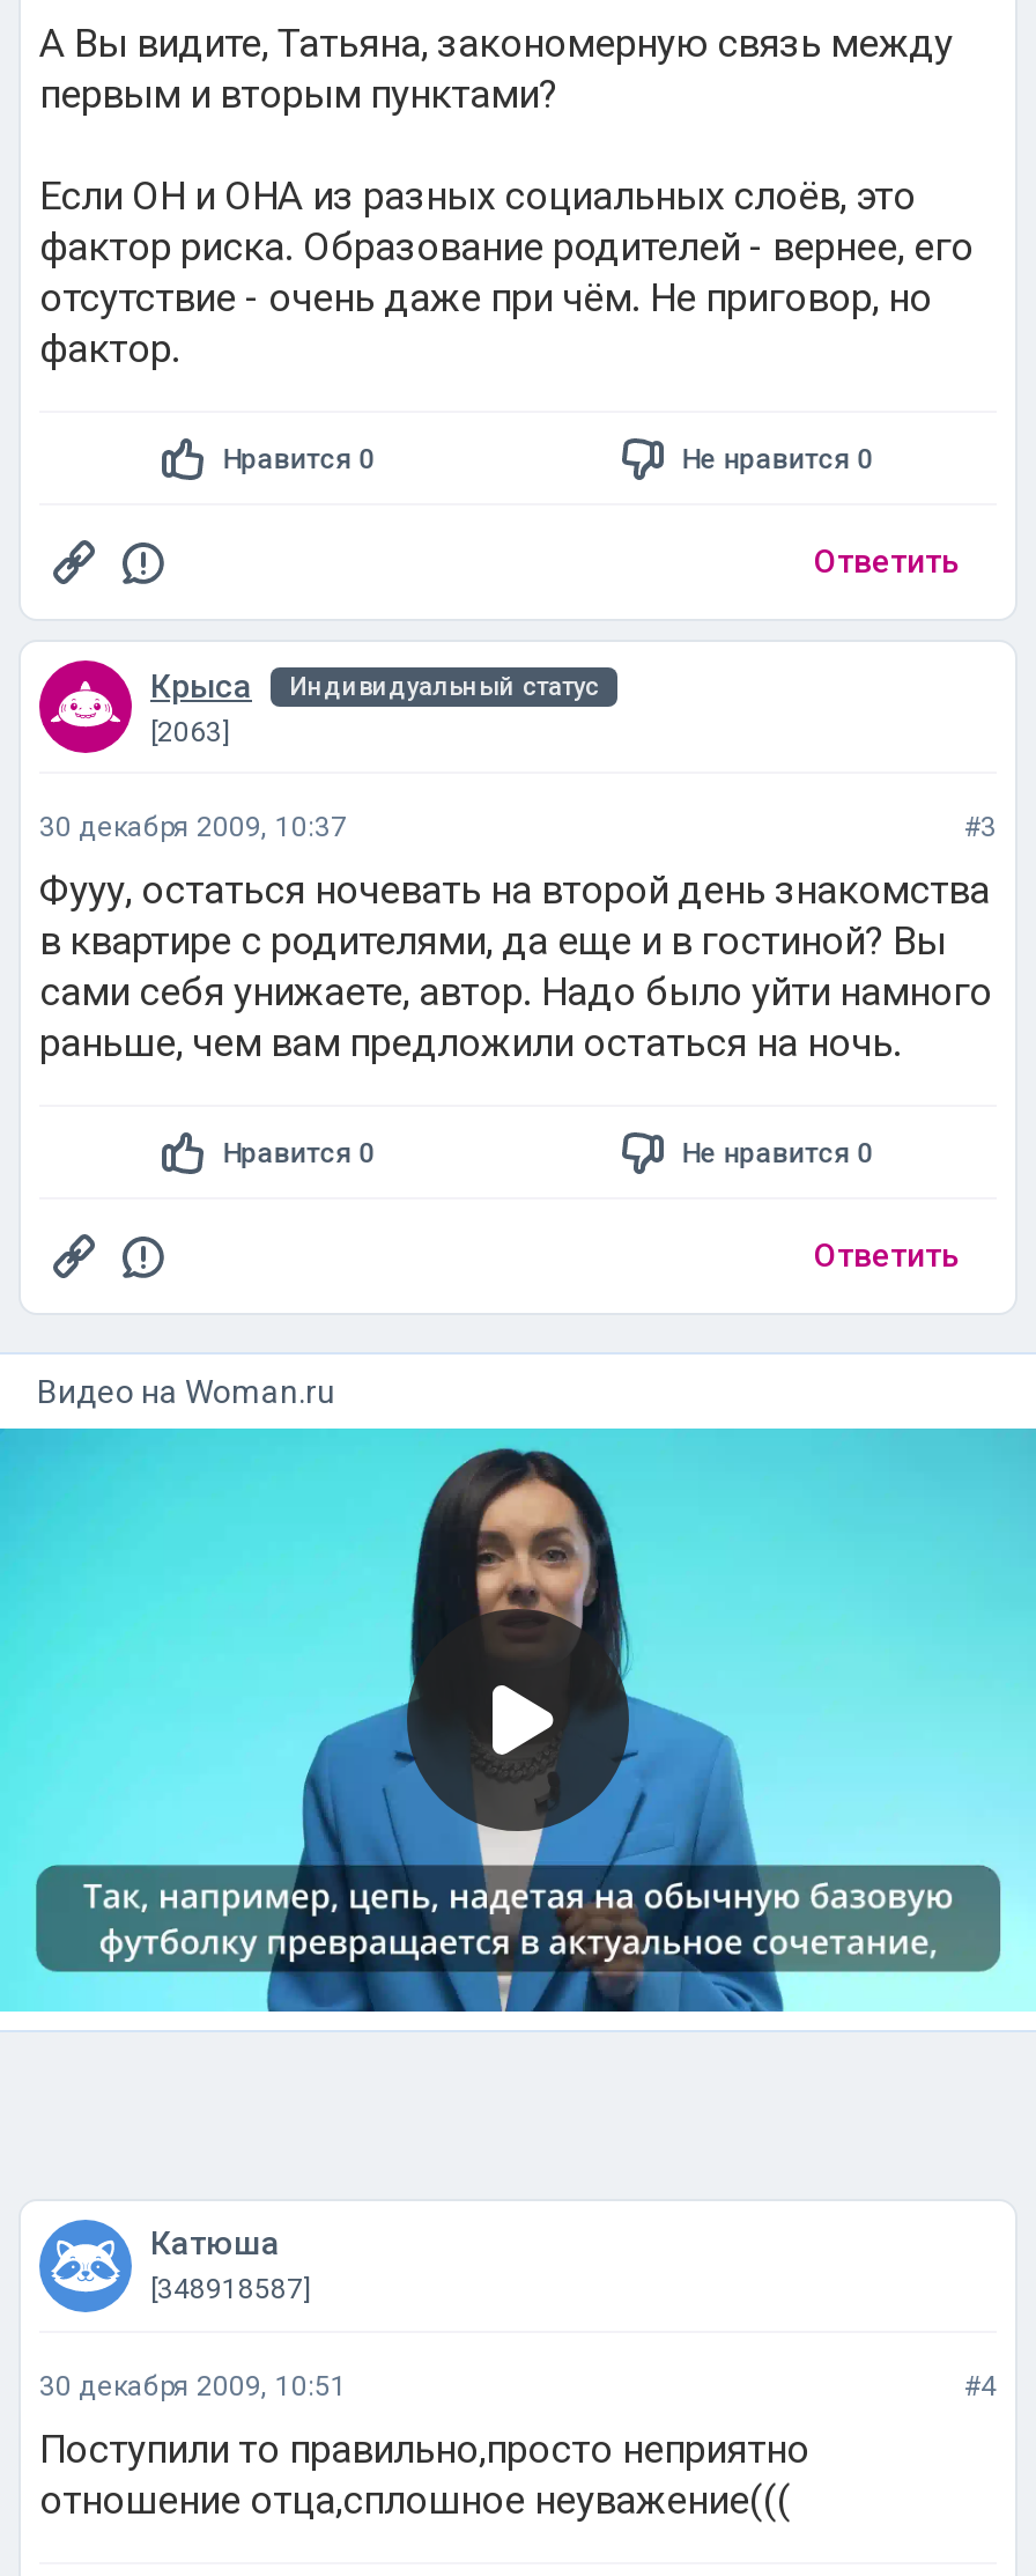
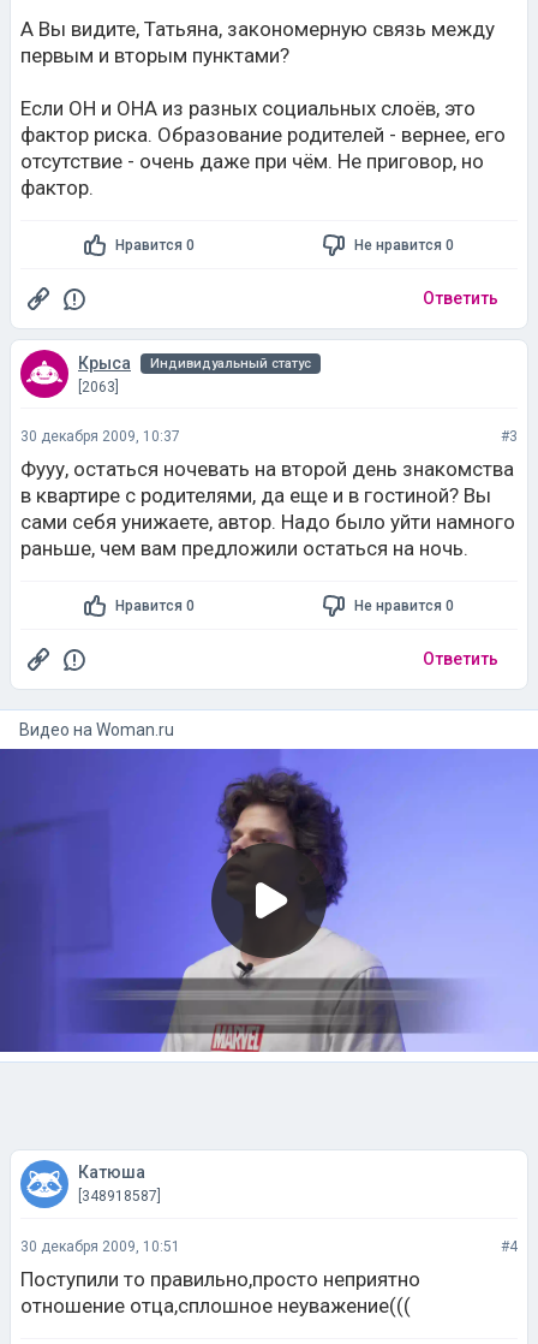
[7,1426,1029,2014] [image] -> [4,748,534,1053] [image]

